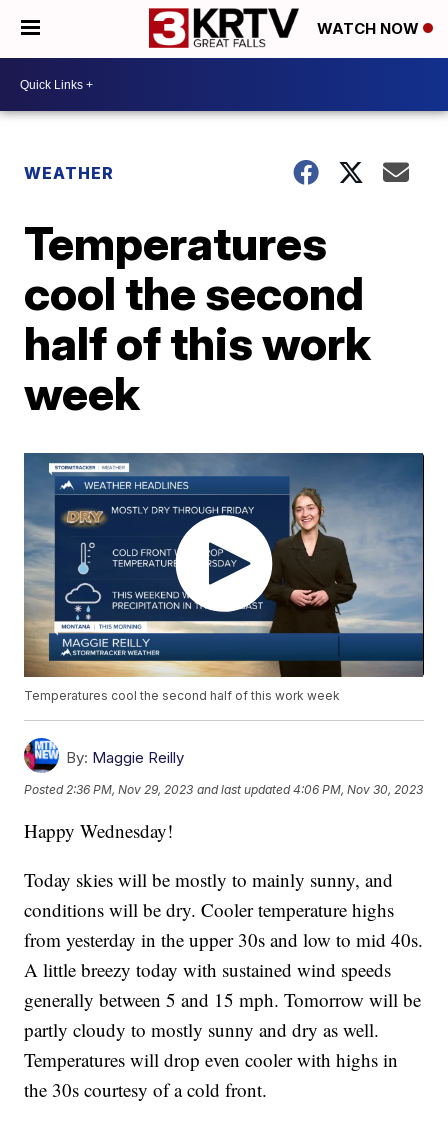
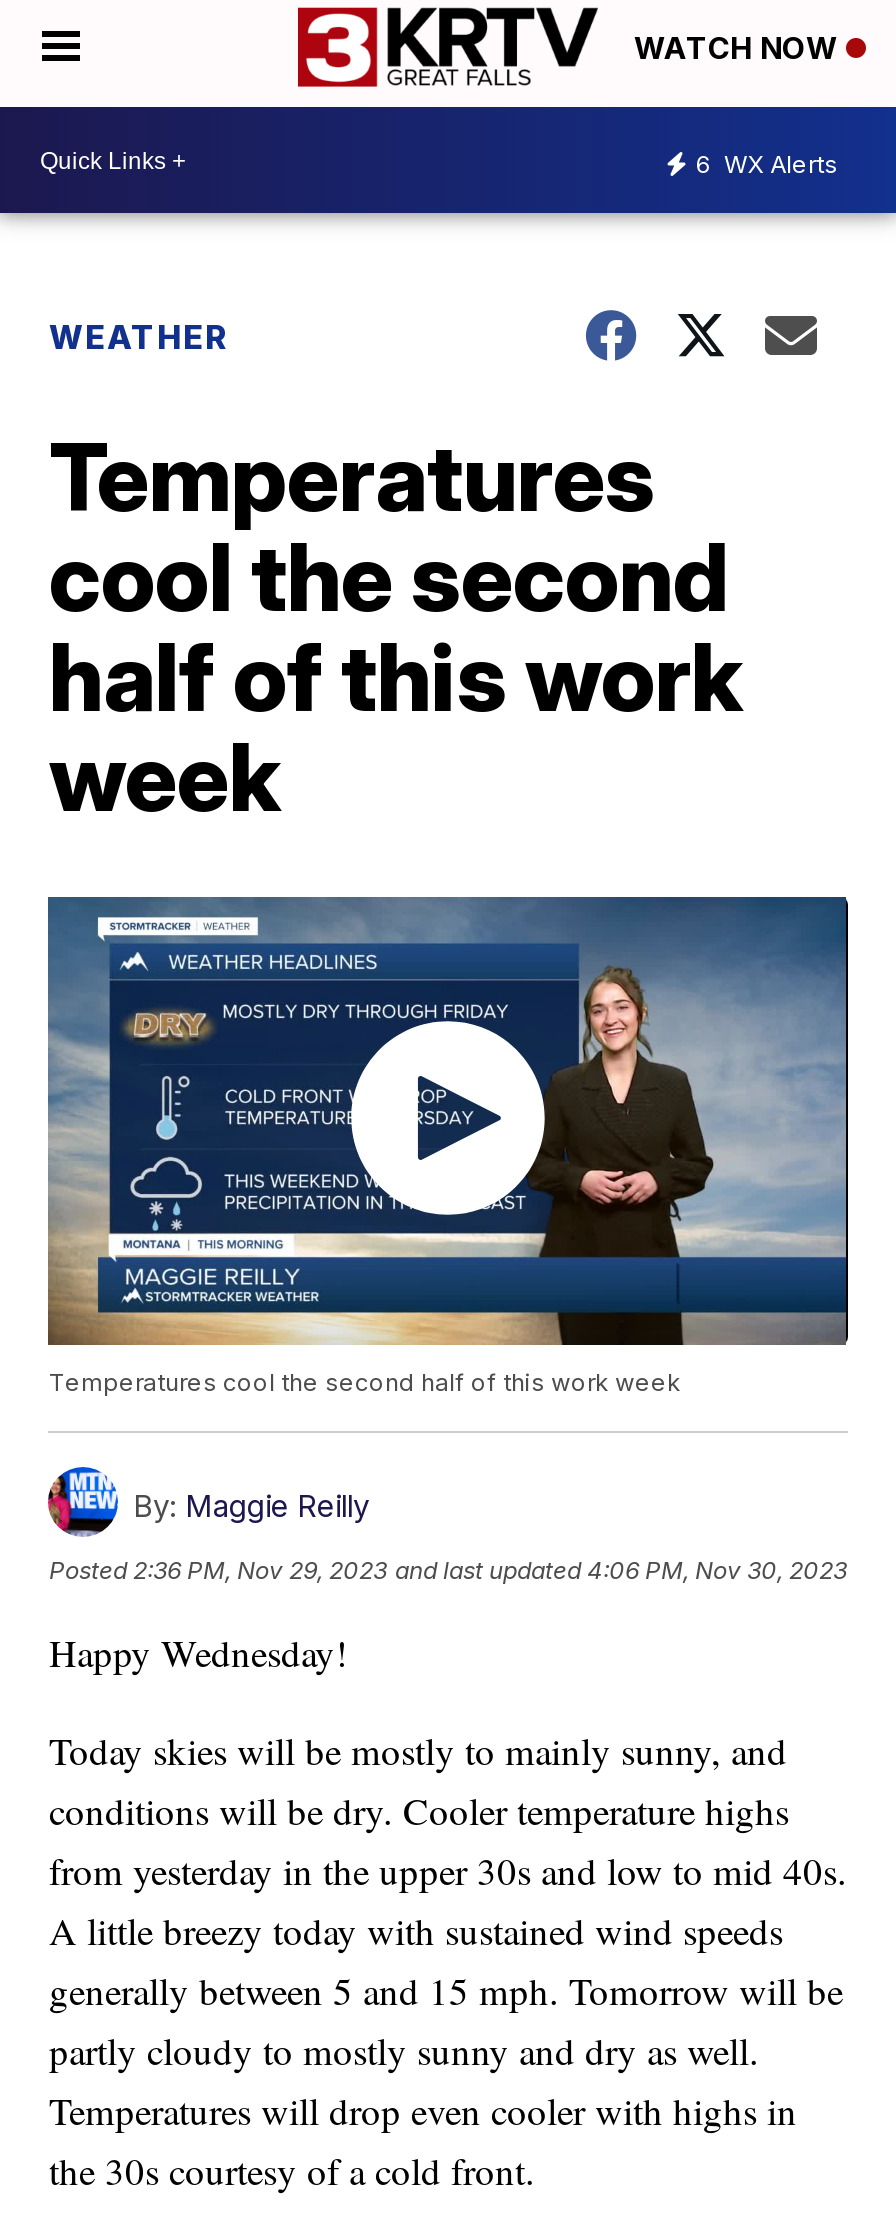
none -> [696,148,838,178] 6 WX Alerts

